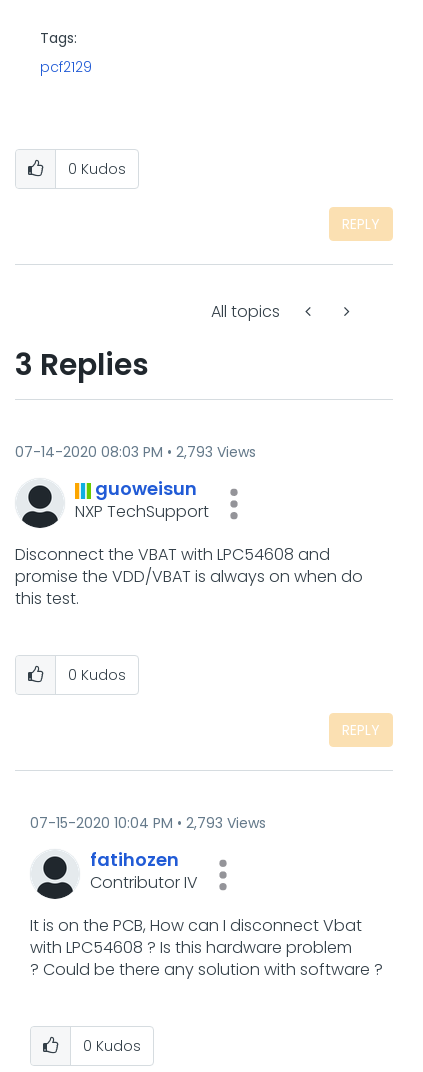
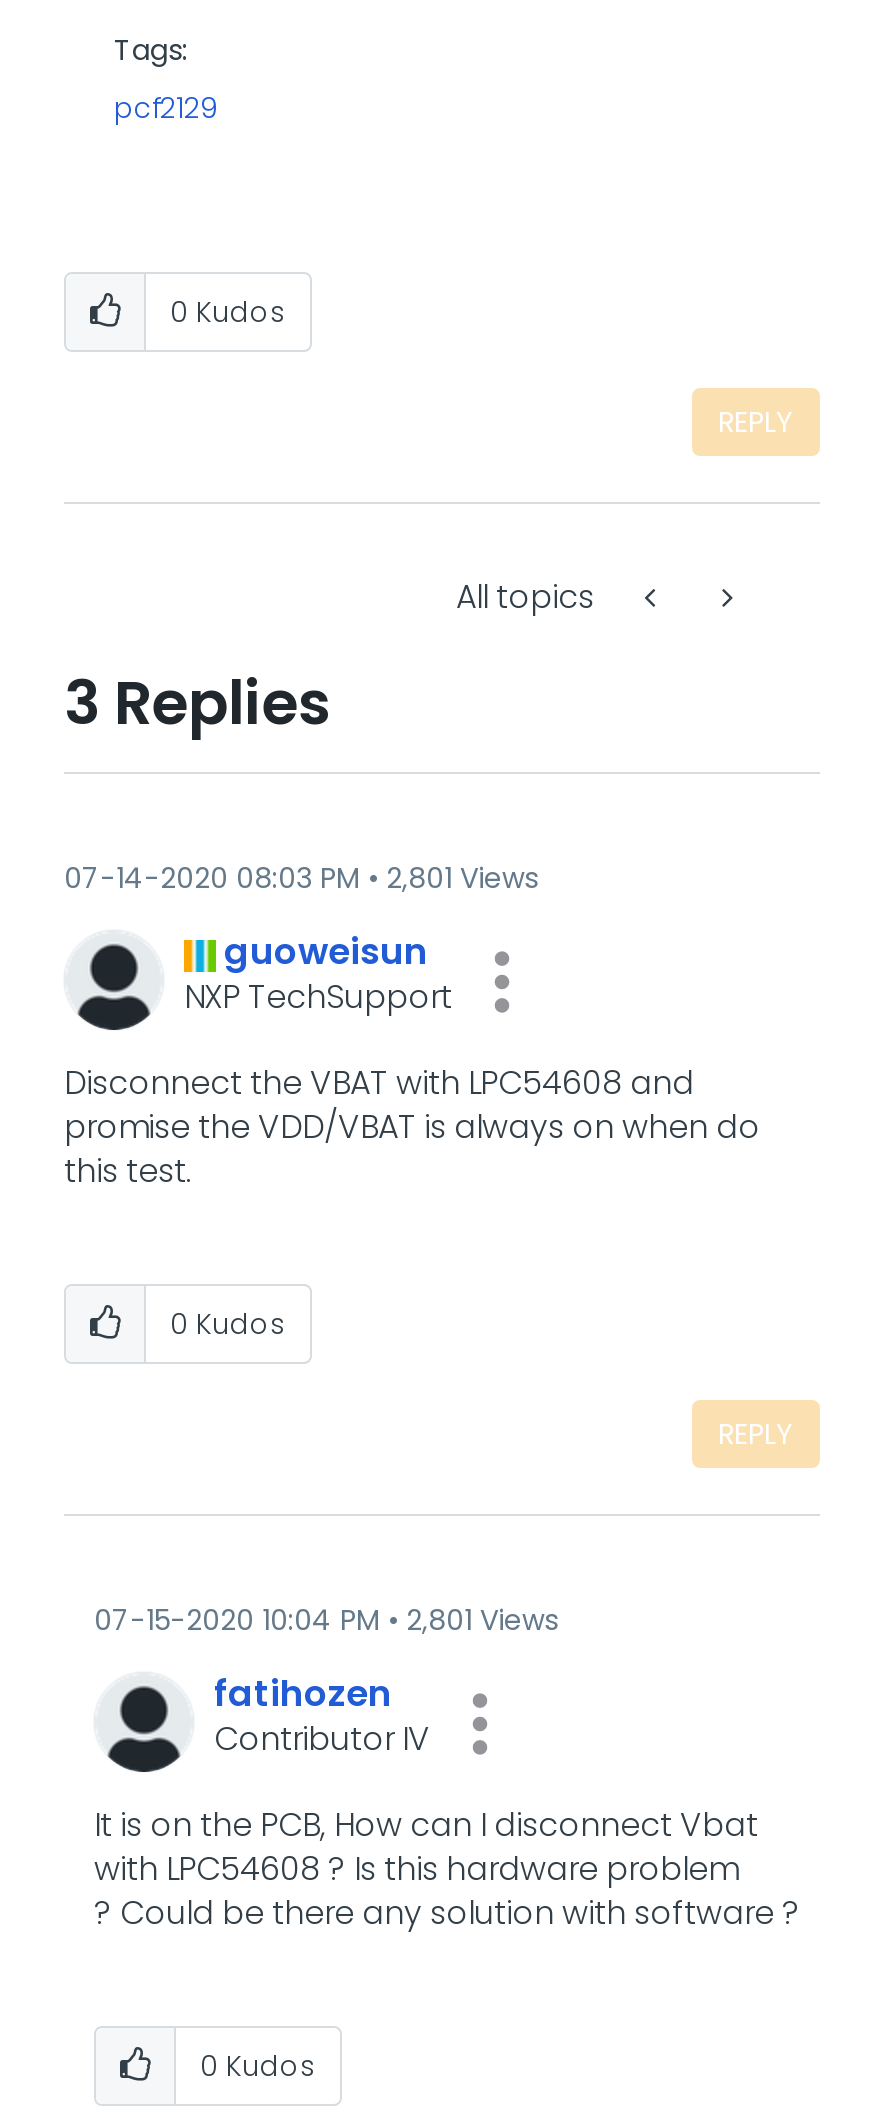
[15,442,256,462] 07-14-2020 08:03 PM 2,793 Views -> [64,858,538,898] 07-14-2020 08:03 PM 2,801 Views
[30,813,266,833] 07-15-2020 10:04 PM 2,793 Views -> [94,1600,558,1640] 07-15-2020 10:04 PM 2,801 Views

